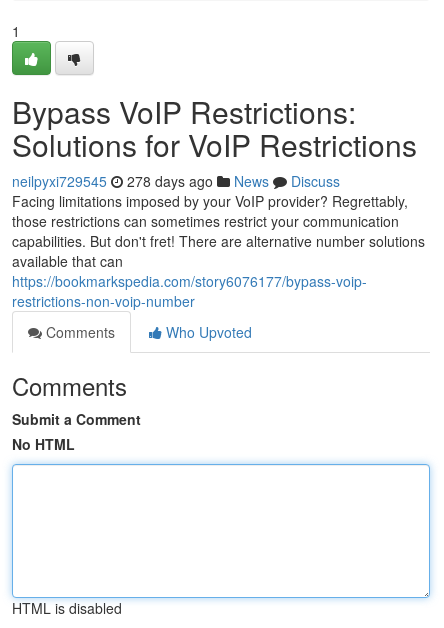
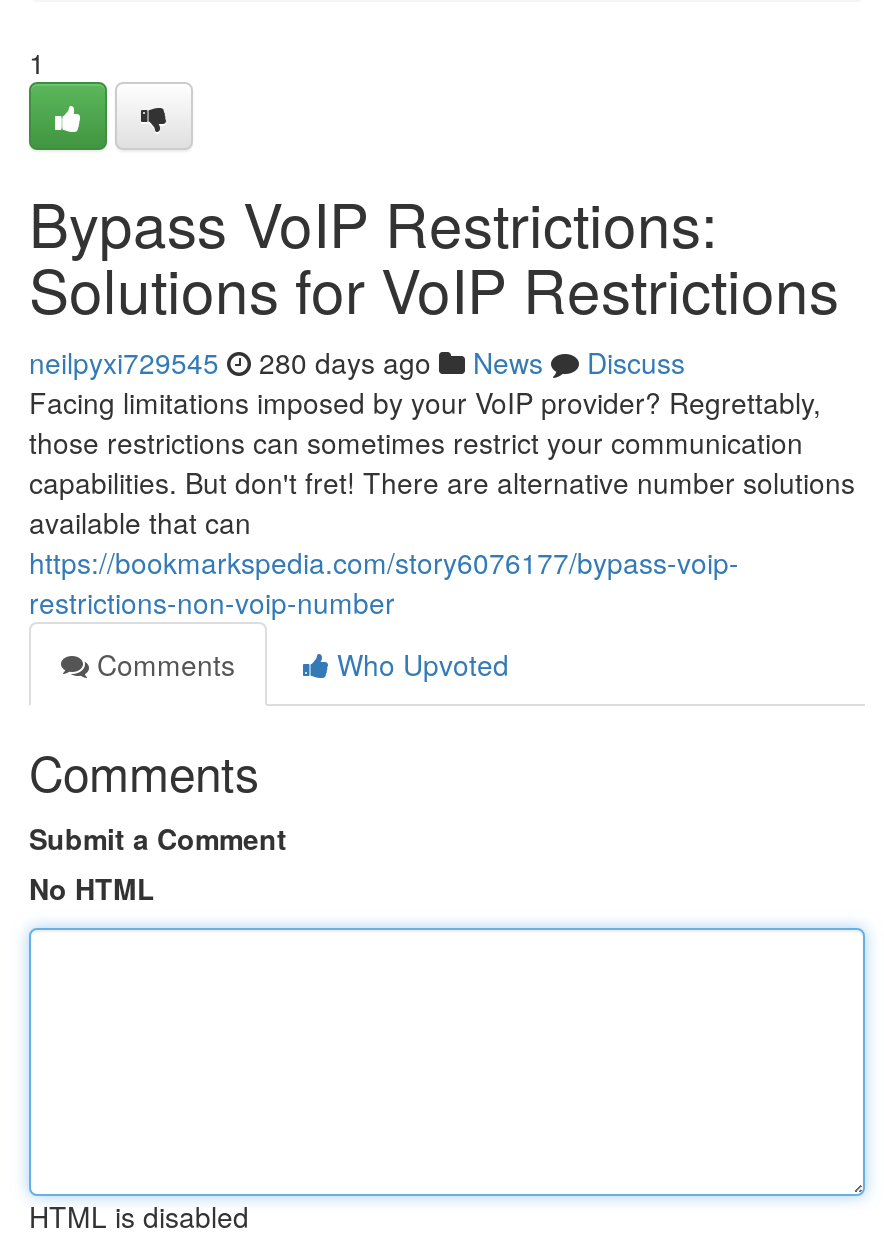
[12,171,340,191] neilpyxi729545 278 days ago News Discuss -> [29,342,685,382] neilpyxi729545 280 days ago News Discuss

